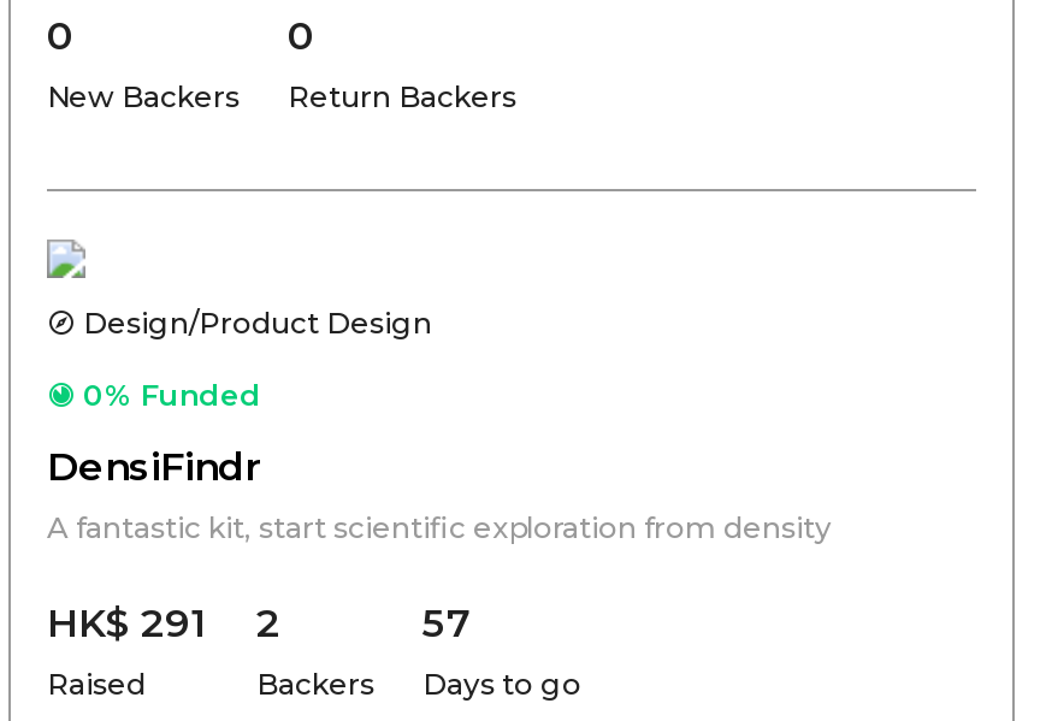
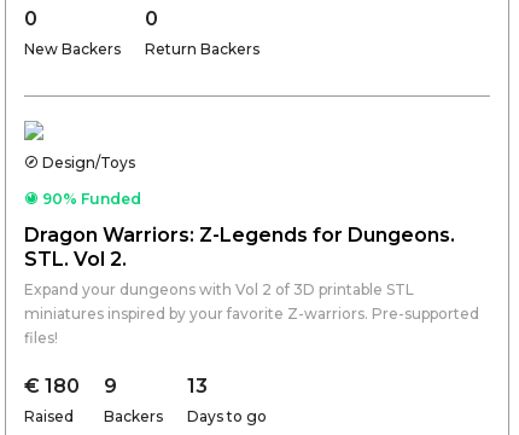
[76,305,432,341] Design/Product Design -> [39,153,135,172] Design/Toys
[76,377,261,413] 0% Funded -> [39,190,141,208] 90% Funded
[47,444,832,545] DensiFindr | A fantastic kit, start scientific exploration from density -> [24,224,479,347] Dragon Warriors: Z-Legends for Dungeons. | STL. Vol 2. | Expand your dungeons with Vol 2 of 3D printable STL | miniatures inspired by your favorite Z-warriors. Pre-supported | files!
[47,601,208,646] HK$ 291 -> [24,375,80,398] € 180
[256,601,280,646] 2 -> [104,375,117,398] 9
[422,601,471,646] 57 -> [187,375,208,398] 13

